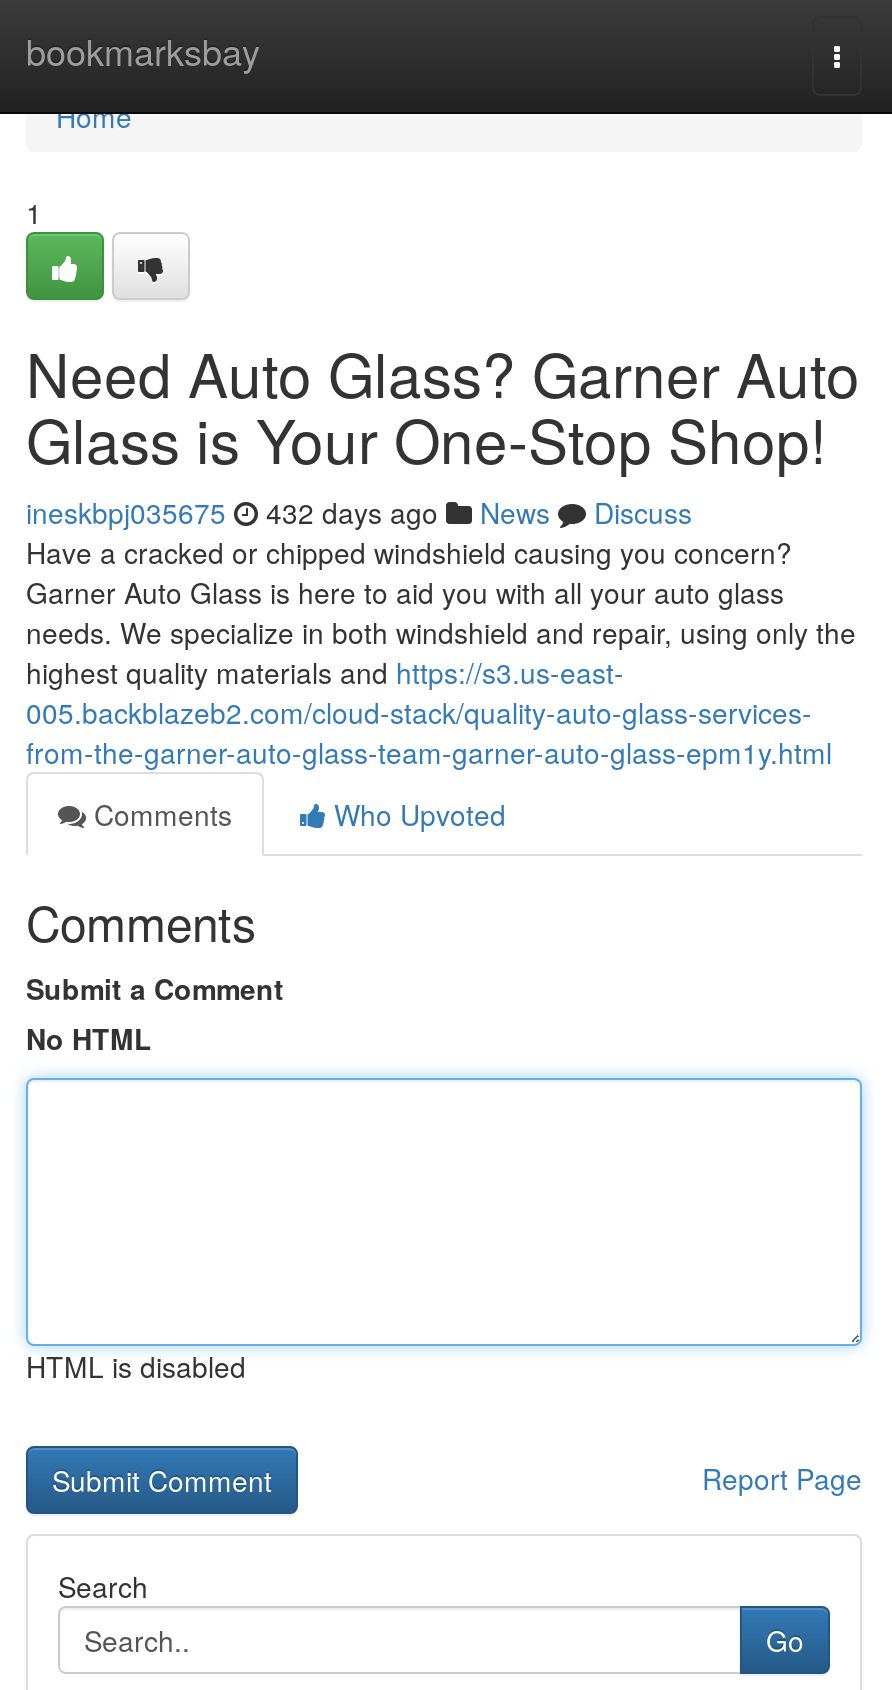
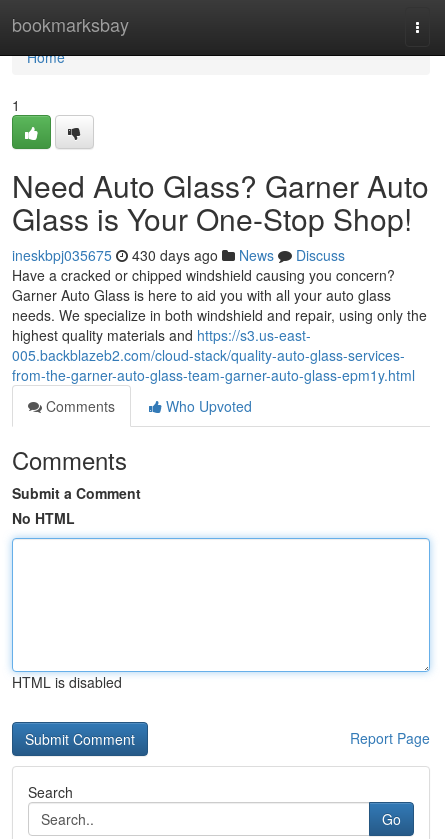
[26,492,692,532] ineskbpj035675 432 days ago News Discuss -> [12,245,345,265] ineskbpj035675 430 days ago News Discuss

